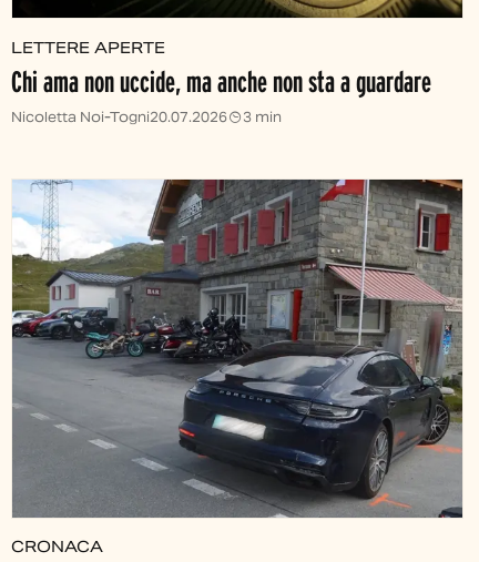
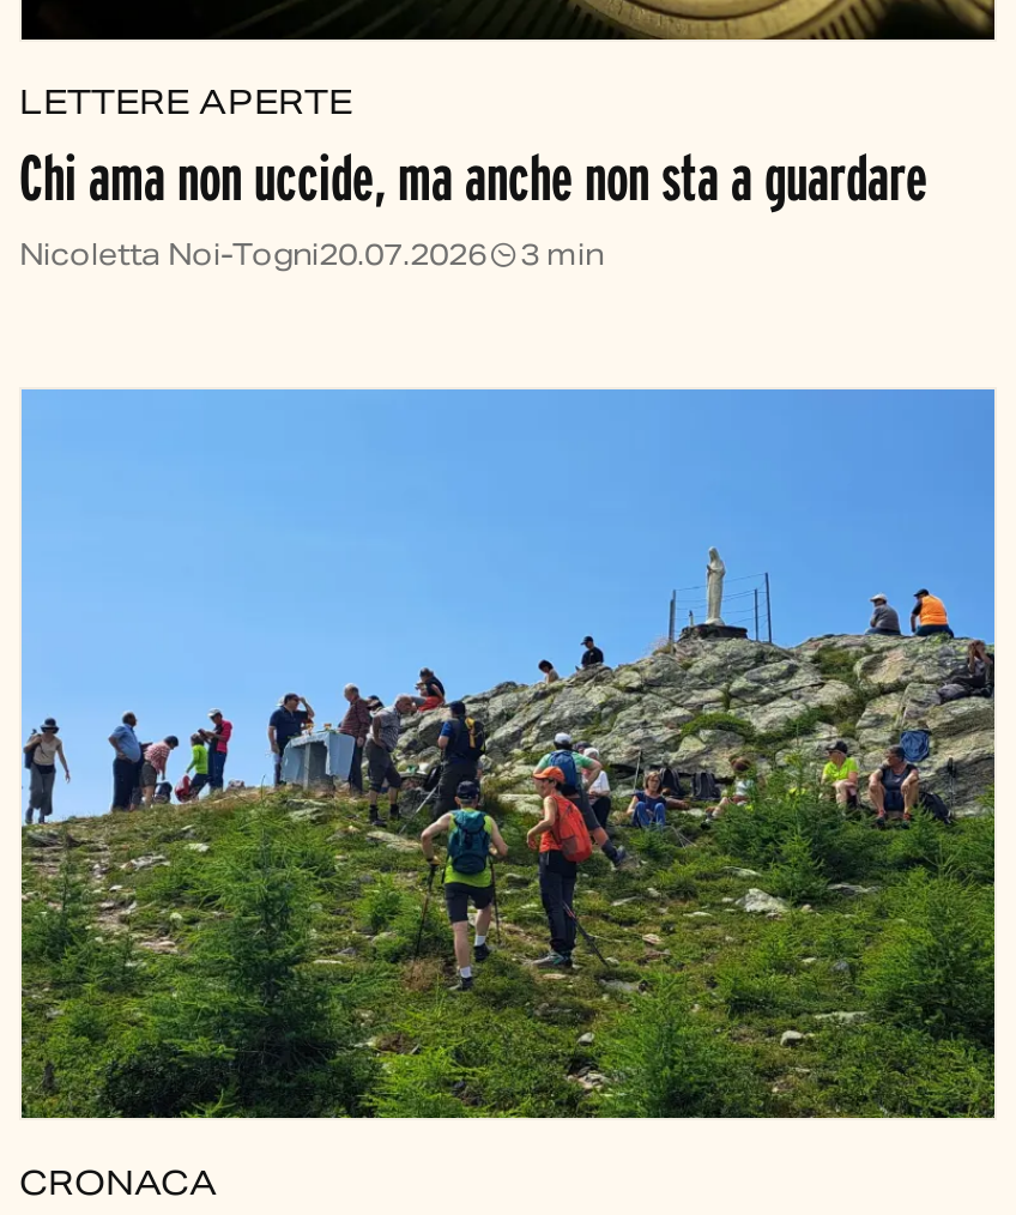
[11,178,463,519] [image] -> [19,388,997,1119] [image]

